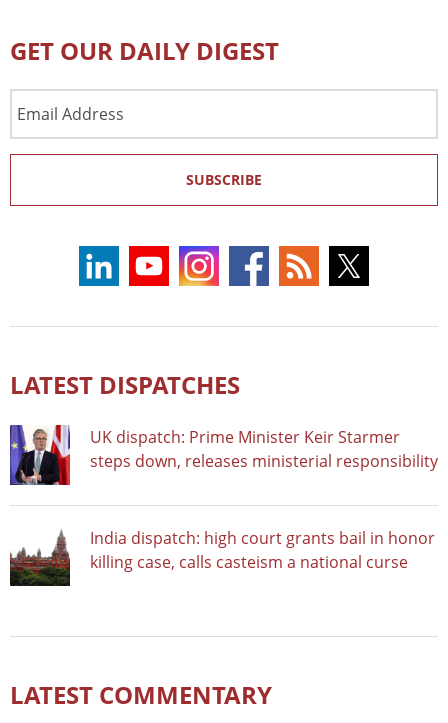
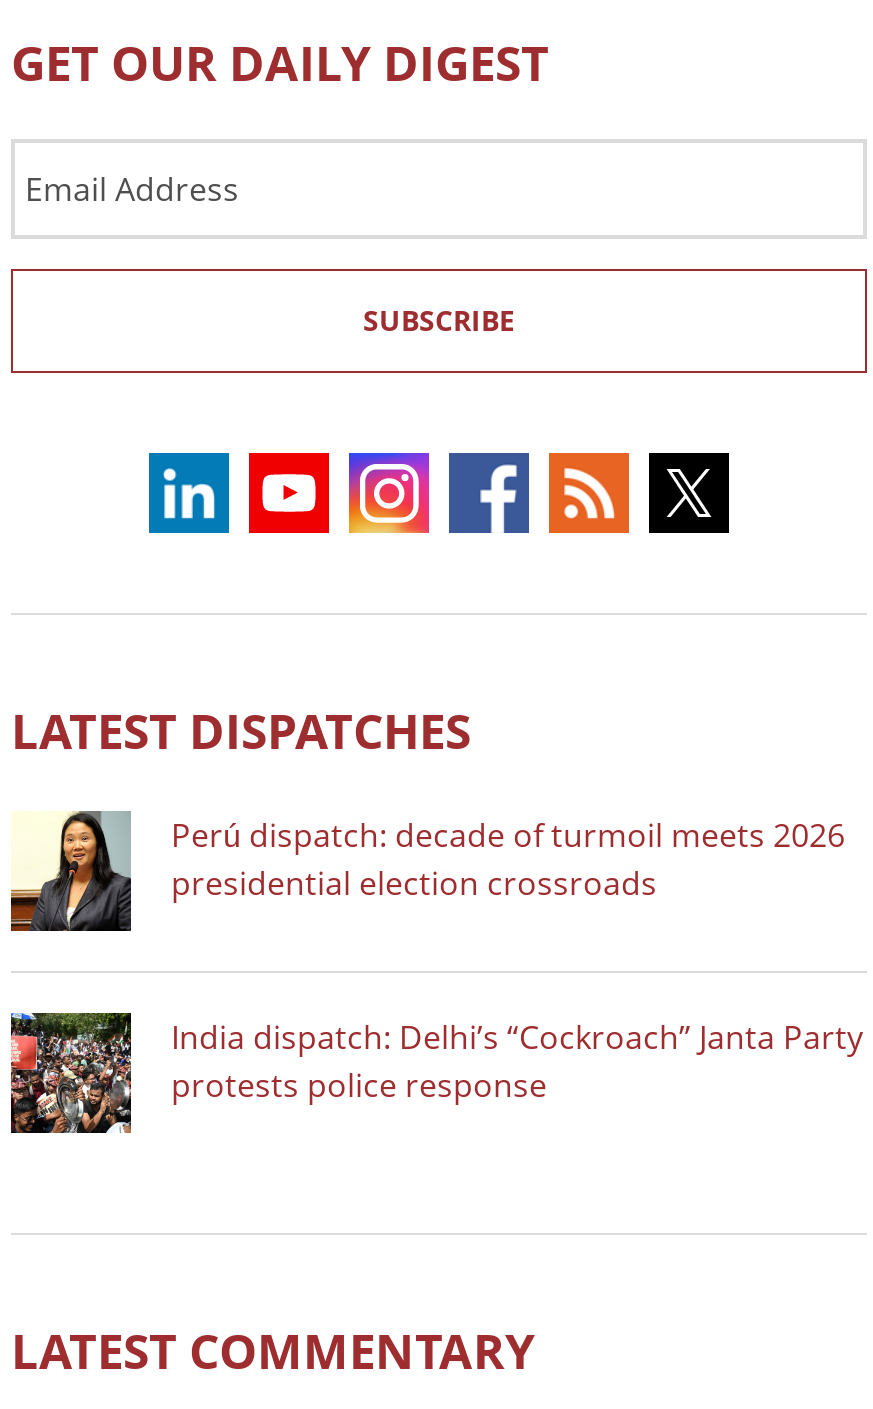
[9,424,438,486] [image] | UK dispatch: Prime Minister Keir Starmer | steps down, releases ministerial responsibility -> [9,809,845,933] [image] | Perú dispatch: decade of turmoil meets 2026 | presidential election crossroads
[10,526,435,587] [image] | India dispatch: high court grants bail in honor | killing case, calls casteism a national curse -> [9,1011,863,1135] [image] | India dispatch: Delhi’s “Cockroach” Janta Party | protests police response

